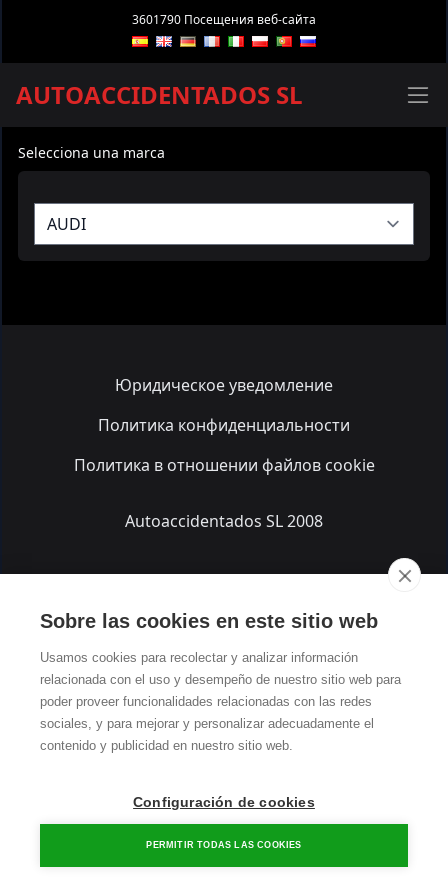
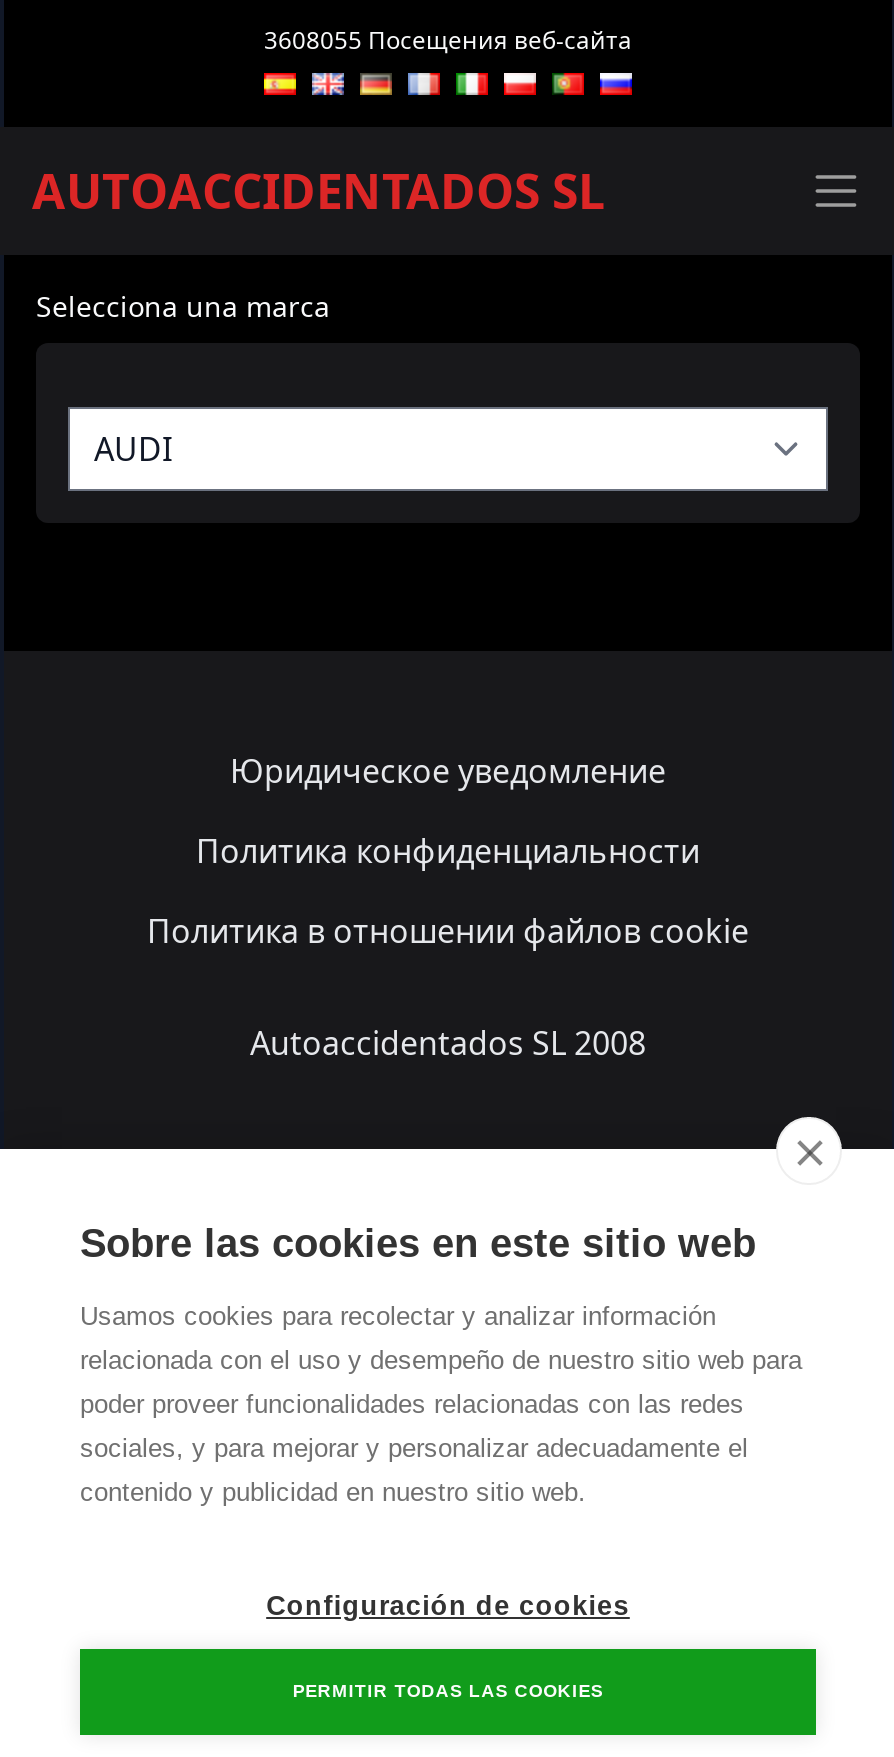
[132,11,316,28] 3601790 Посещения веб-сайта -> [264,23,632,57] 3608055 Посещения веб-сайта

